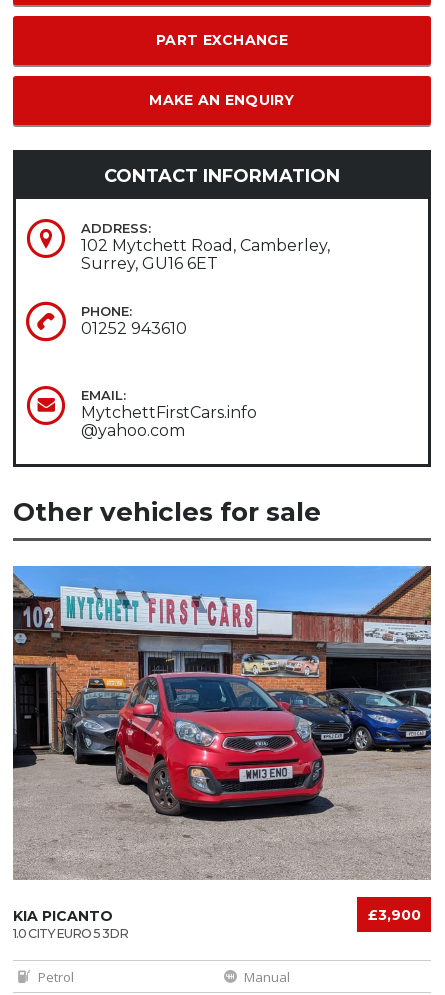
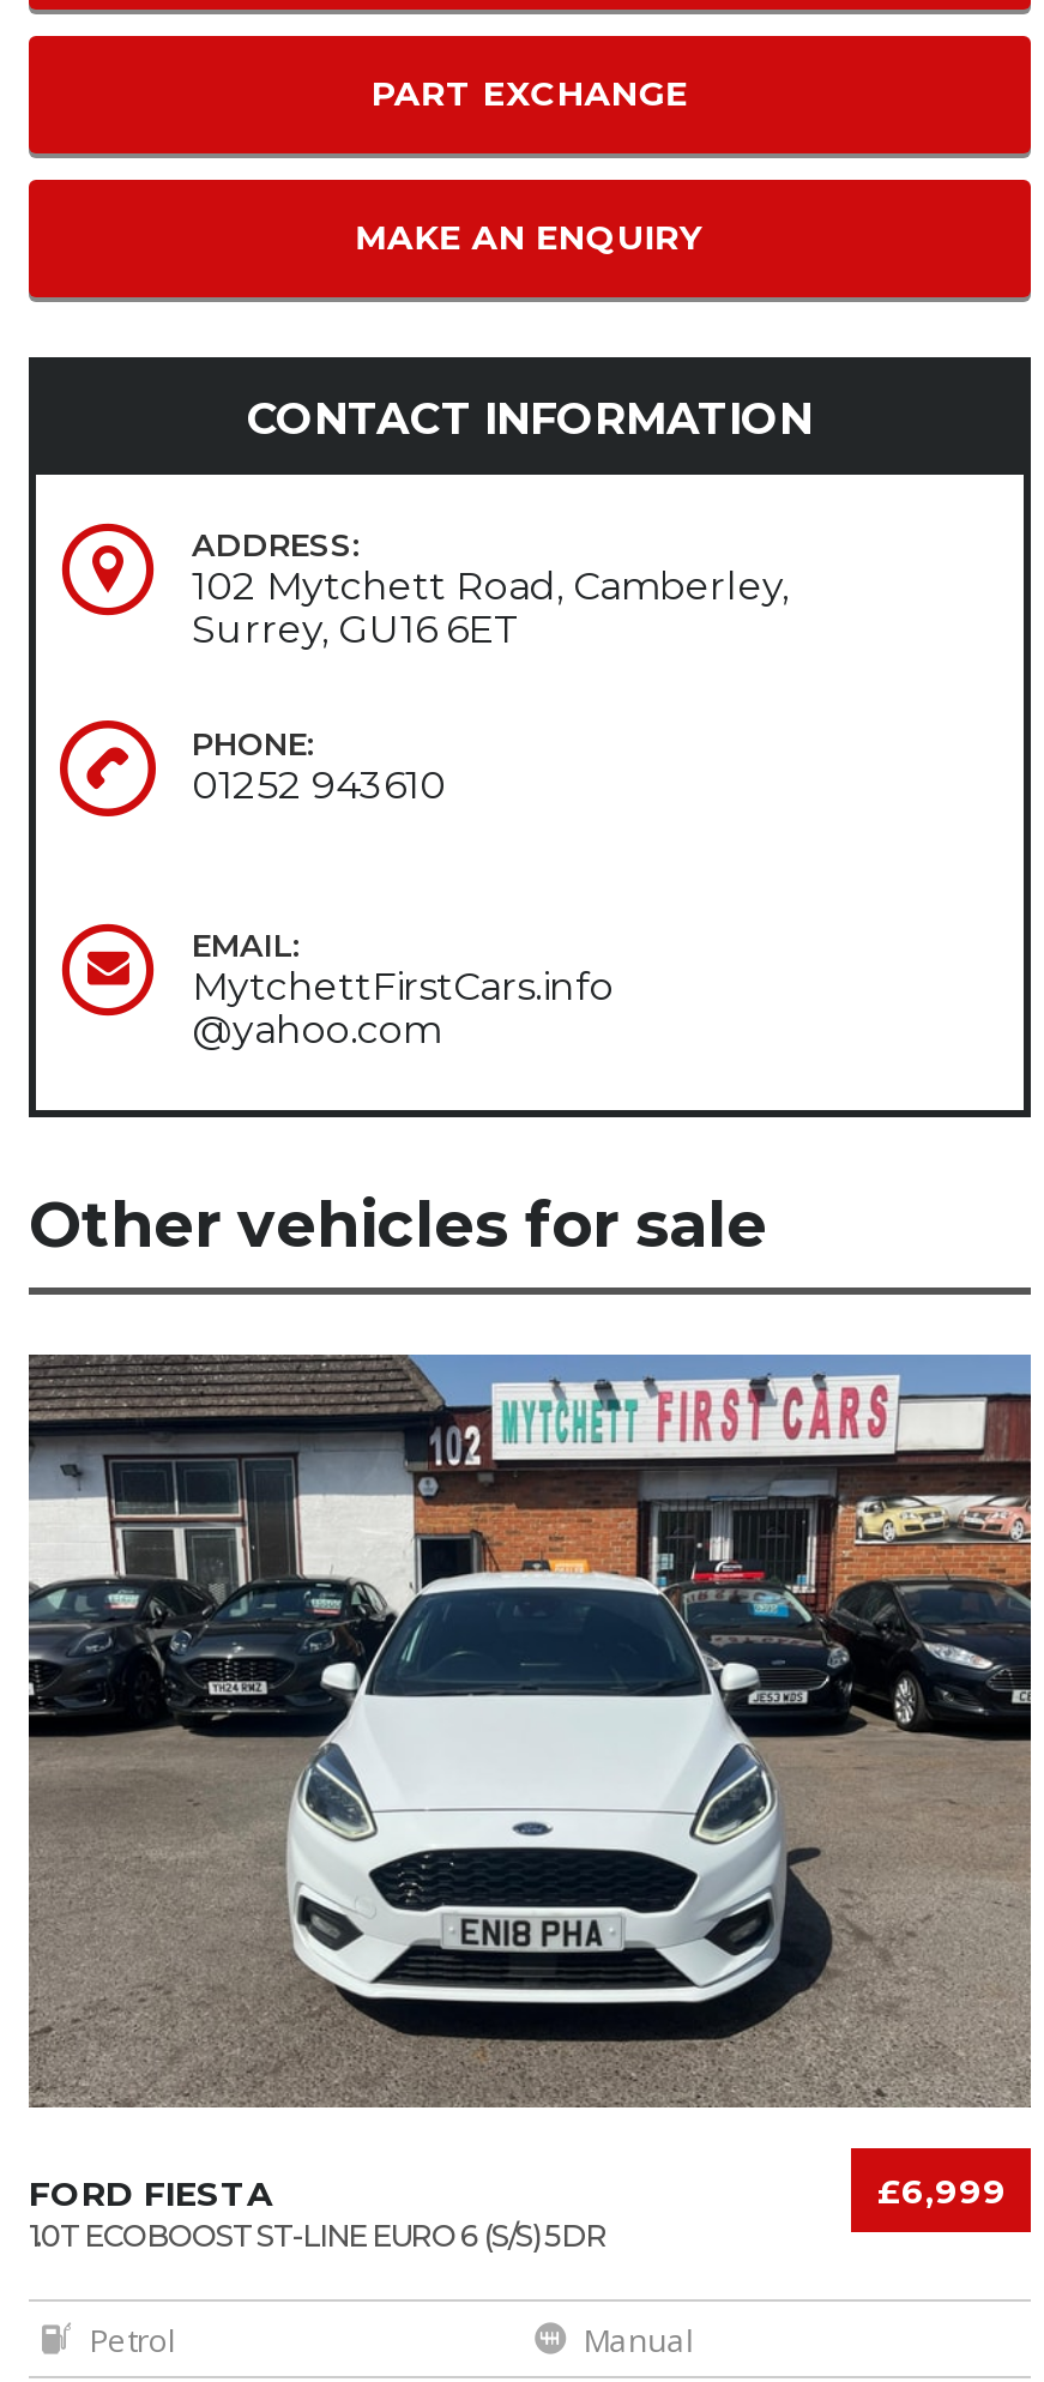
[12,565,432,941] [image] | £3,900 | KIA PICANTO | 1.0 CITY EURO 5 3DR -> [26,1352,1033,2253] [image] | £6,999 | FORD FIESTA | 1.0T ECOBOOST ST-LINE EURO 6 (S/S) 5DR

